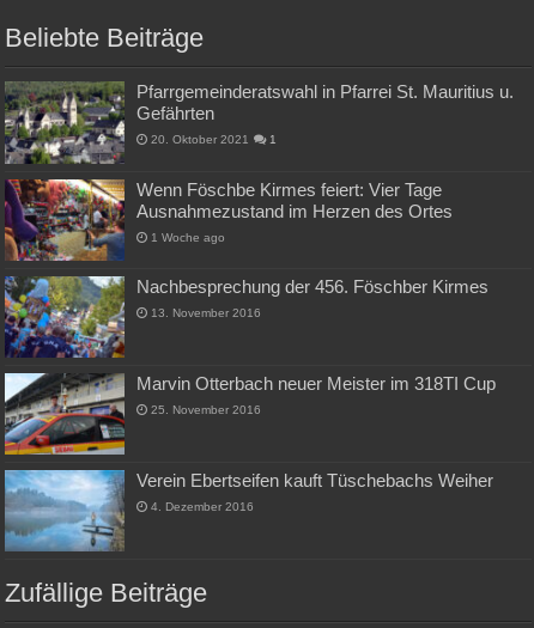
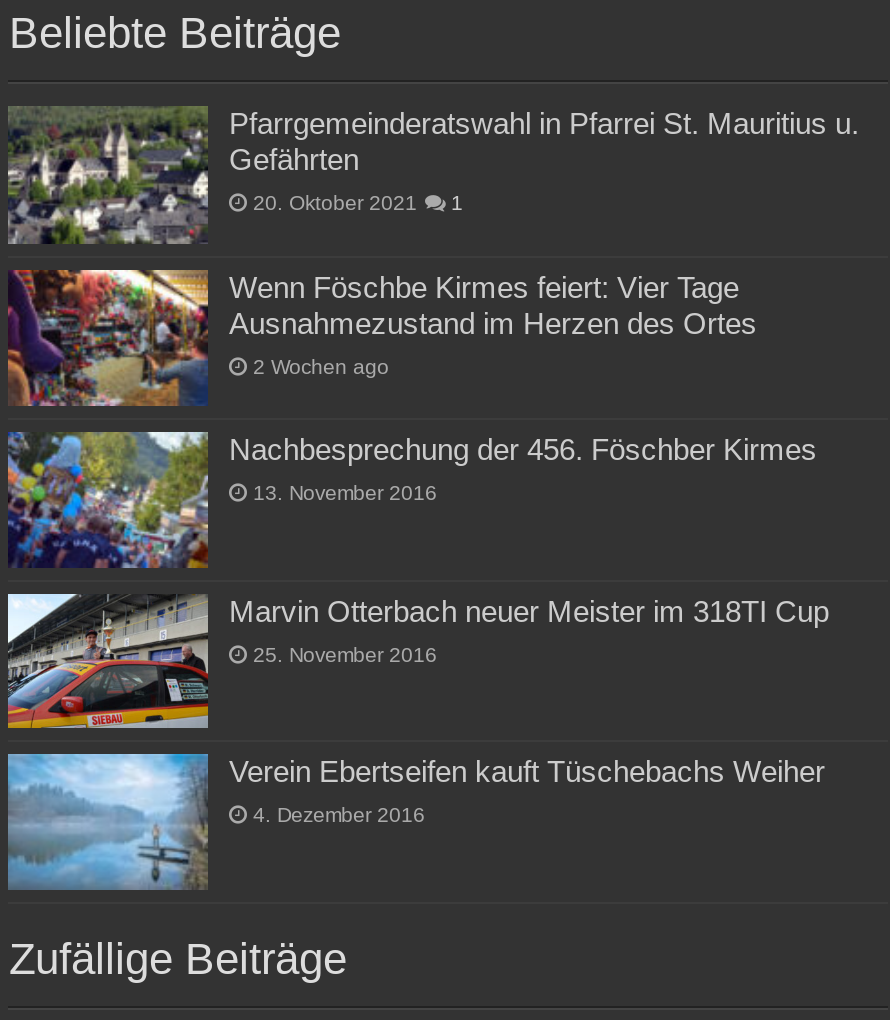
[151,230,226,244] 1 Woche ago -> [253,355,389,377] 2 Wochen ago

